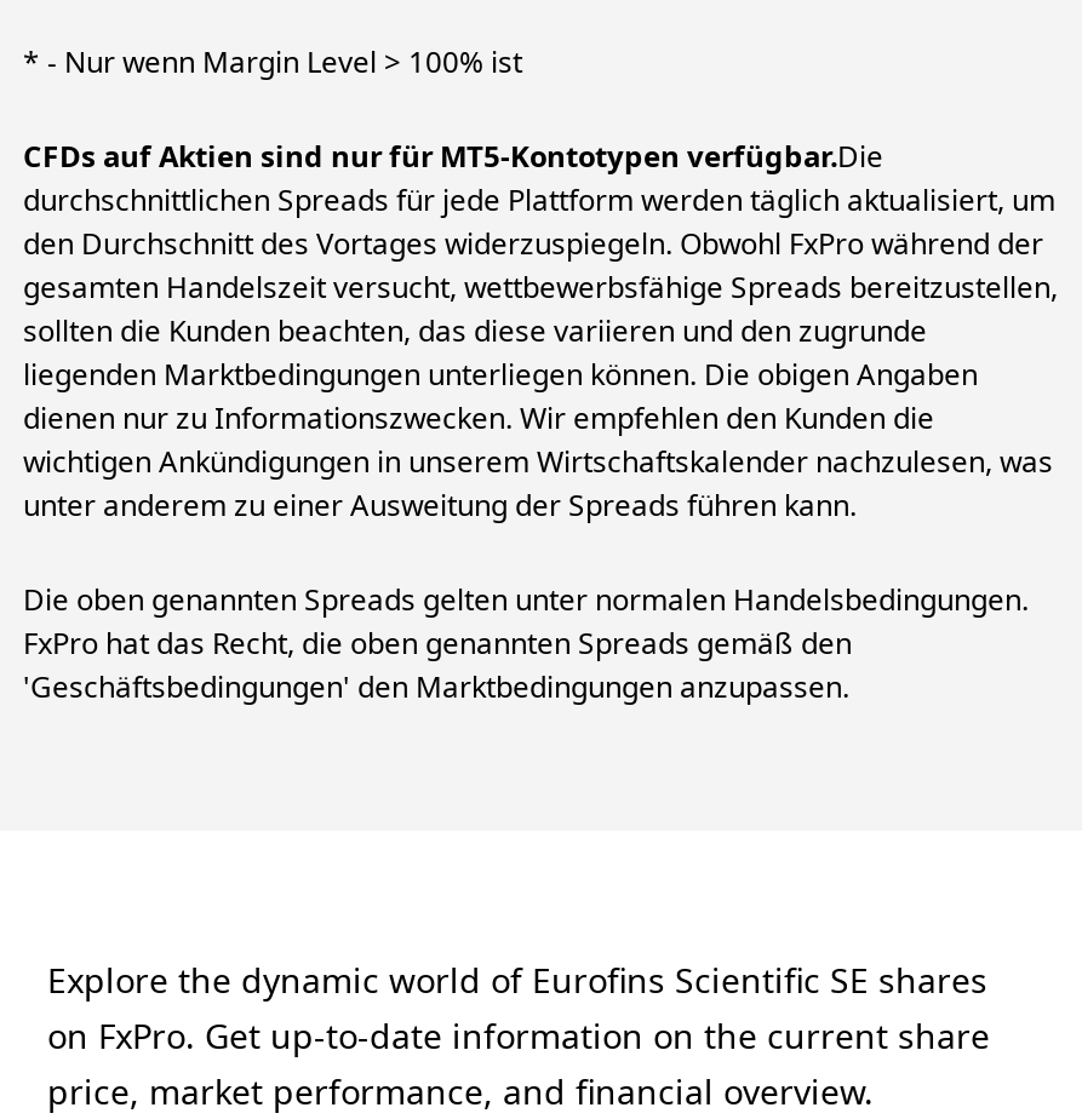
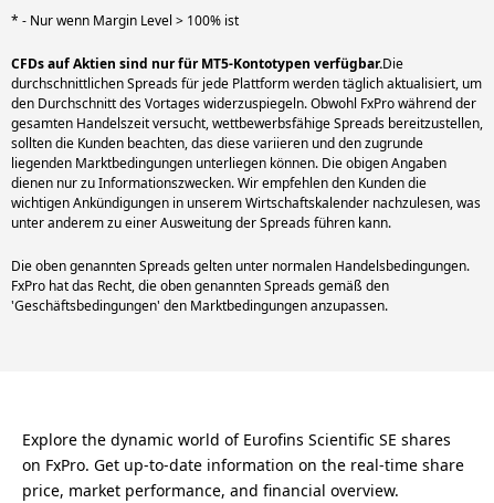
[47,1012,990,1058] on FxPro. Get up-to-date information on the current share -> [22,454,464,475] on FxPro. Get up-to-date information on the real-time share

